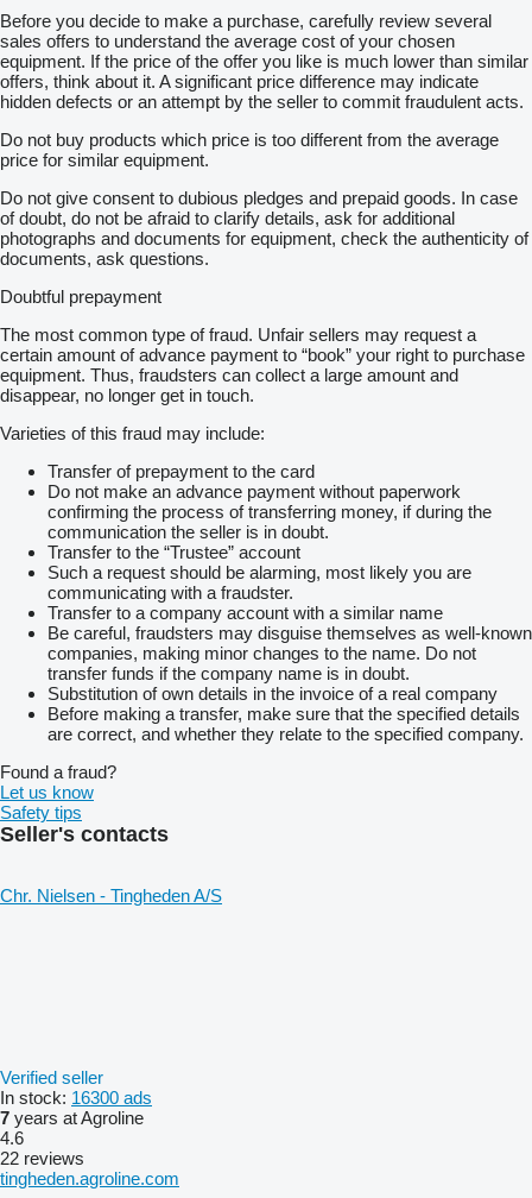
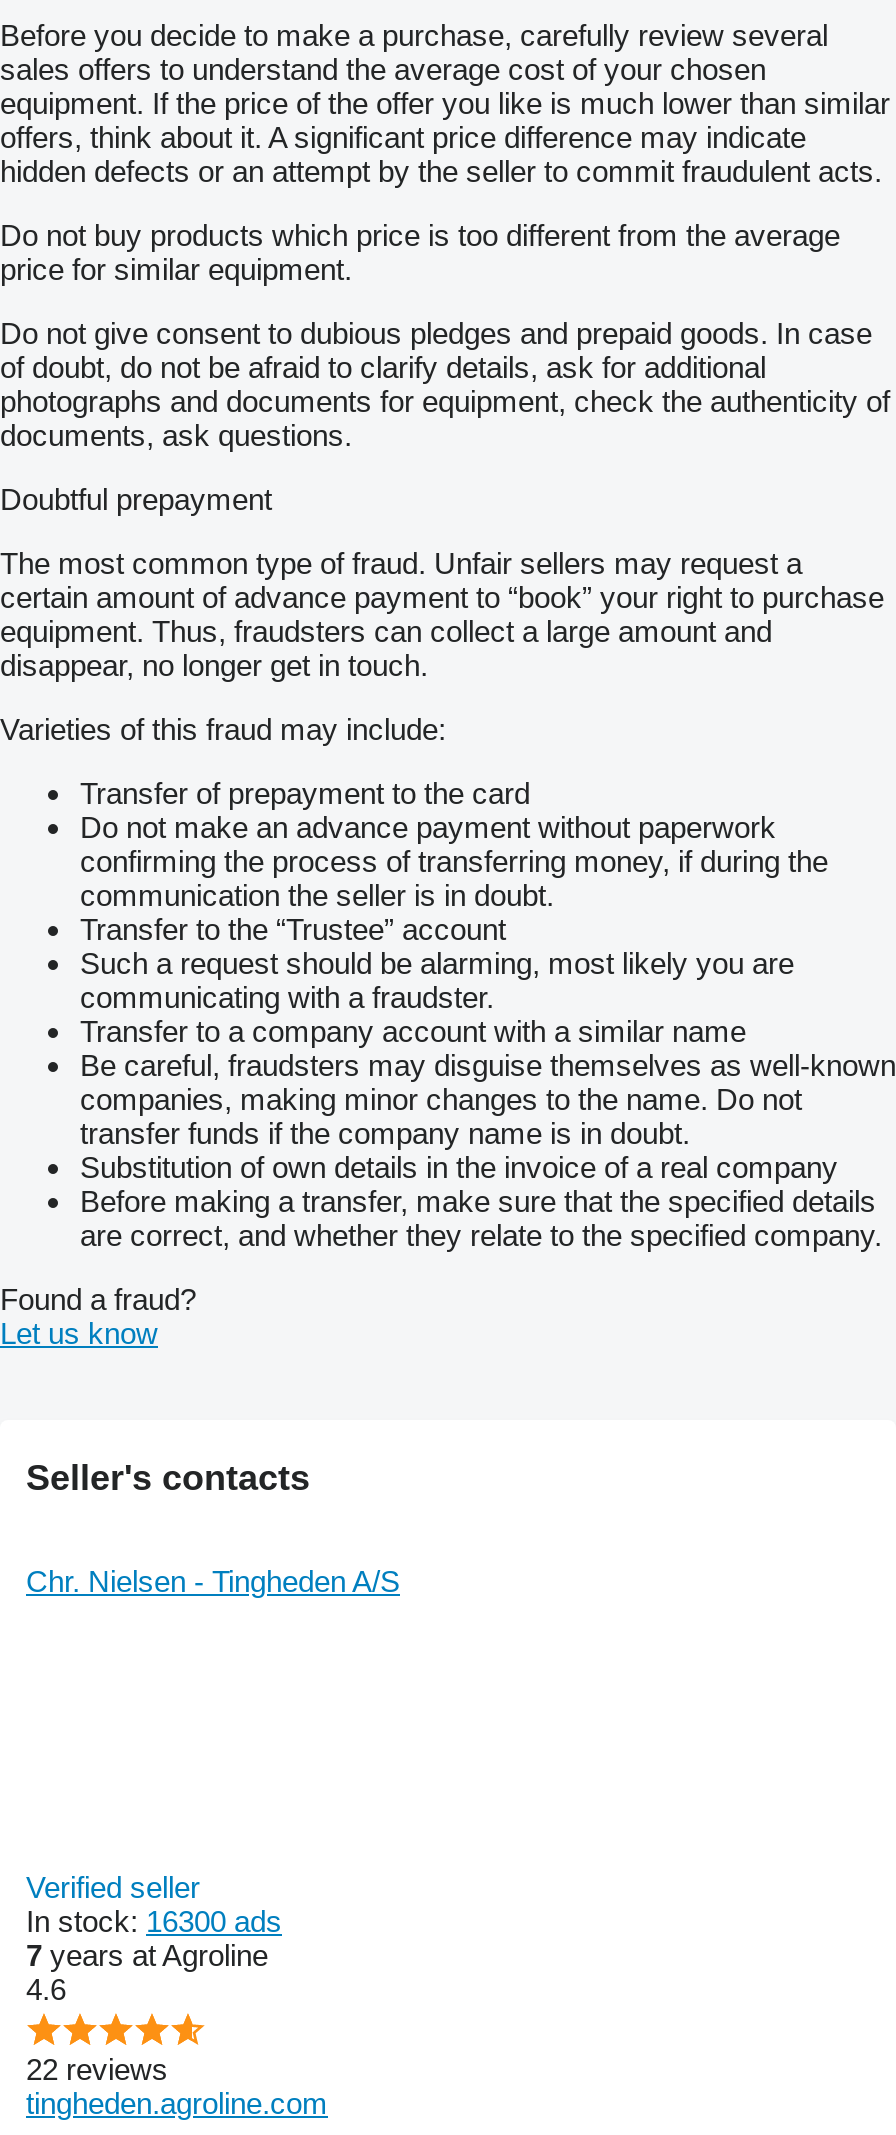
[0,802,82,822] Safety tips -> none

